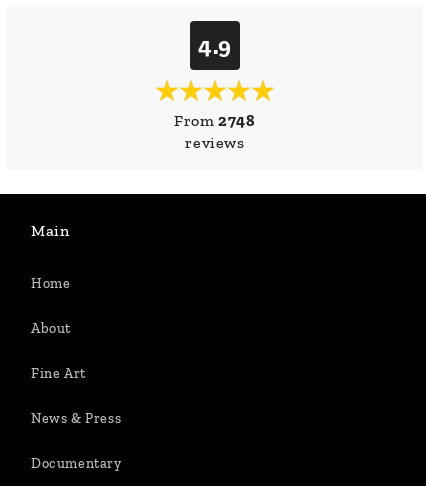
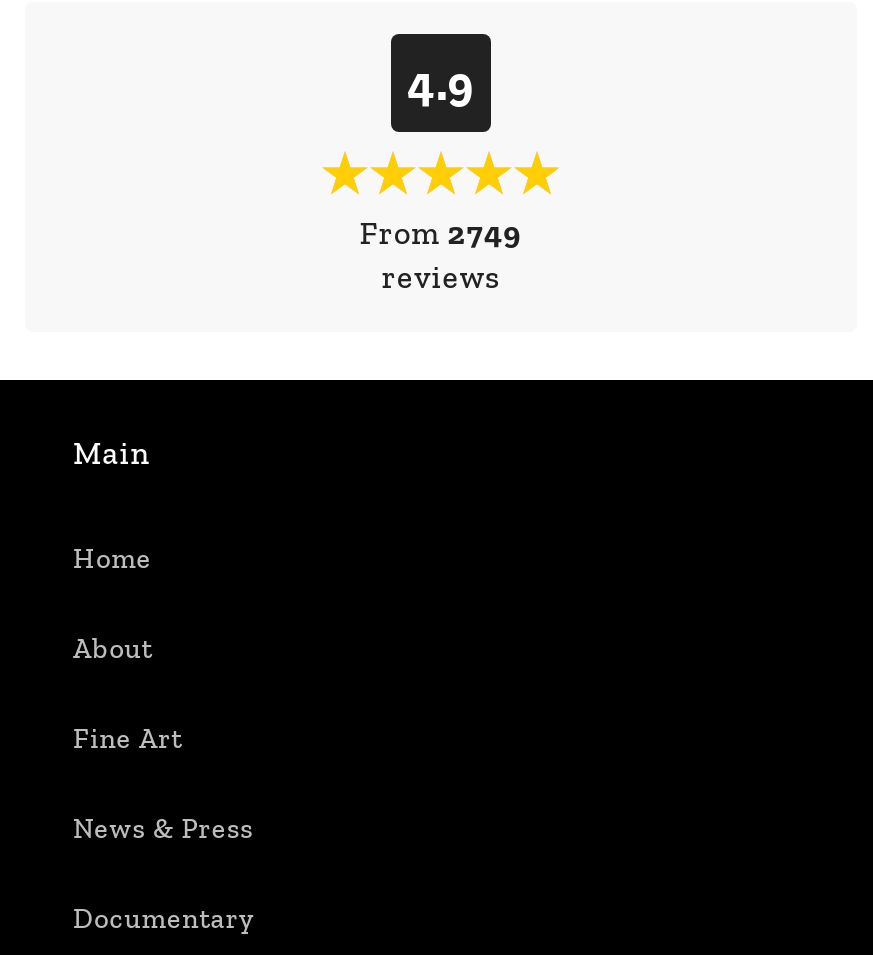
[174,111,256,130] From 2748 -> [360,214,522,252] From 2749

